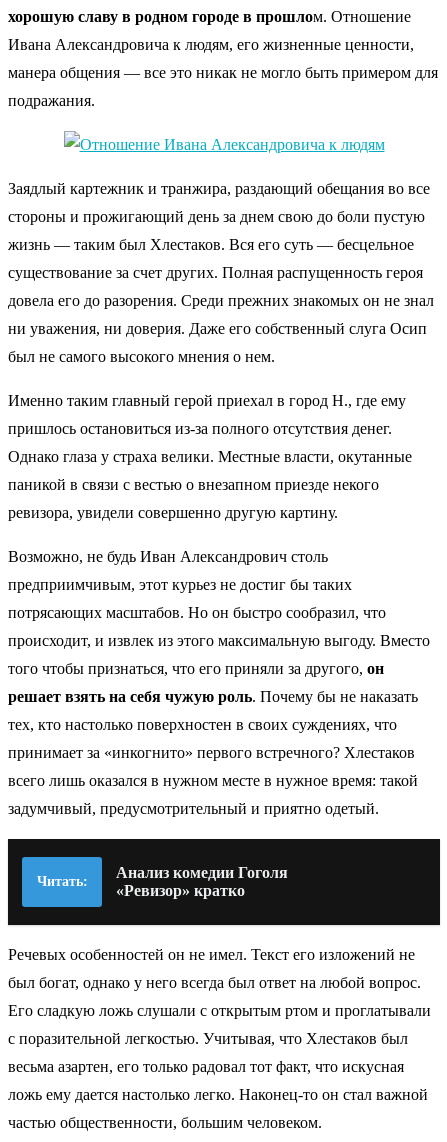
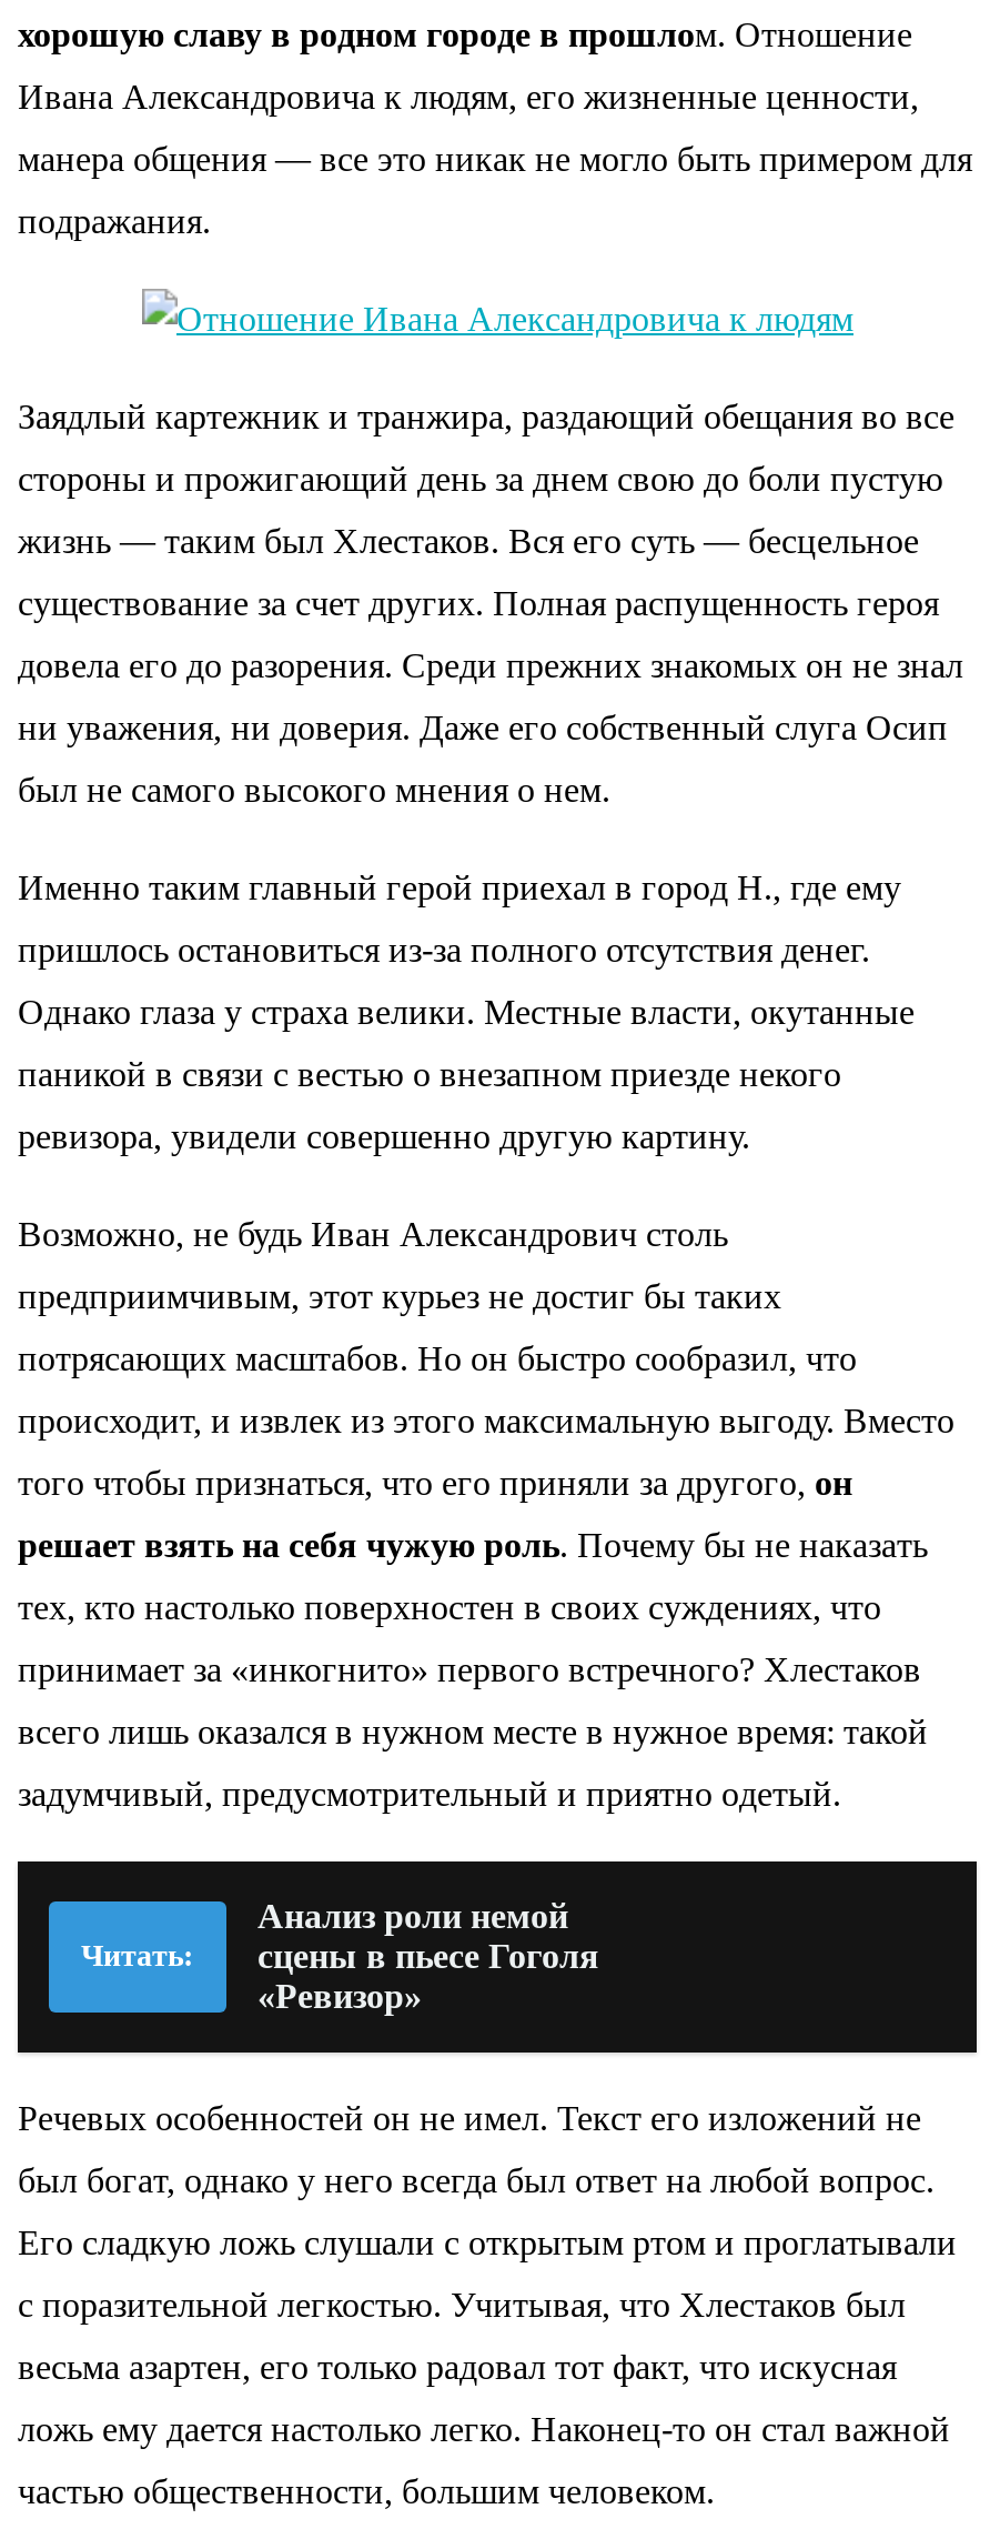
[116,864,288,899] Анализ комедии Гоголя | «Ревизор» кратко -> [257,1897,599,2015] Анализ роли немой | сцены в пьесе Гоголя | «Ревизор»

